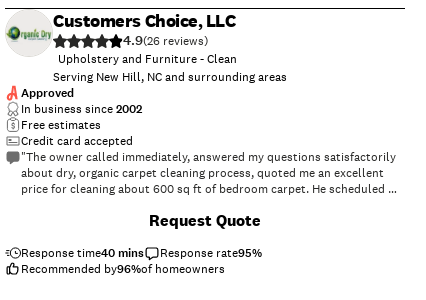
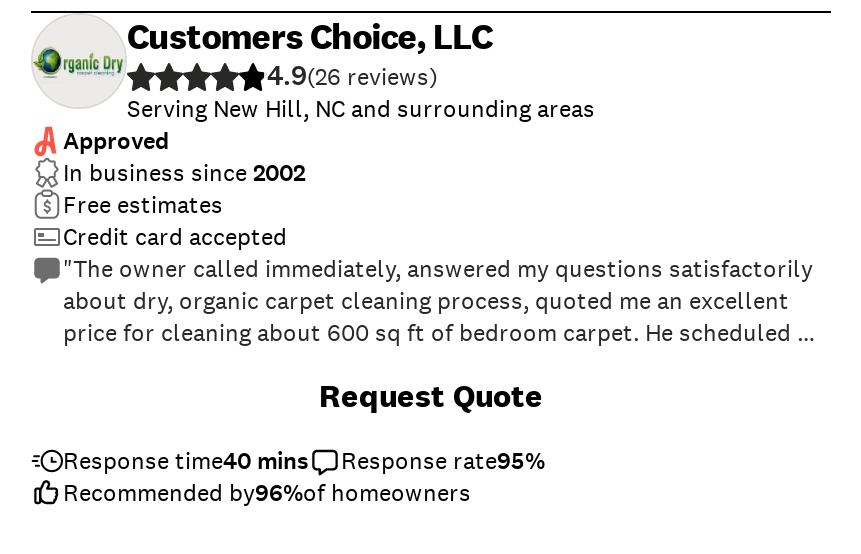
[58,51,237,67] Upholstery and Furniture - Clean -> none

